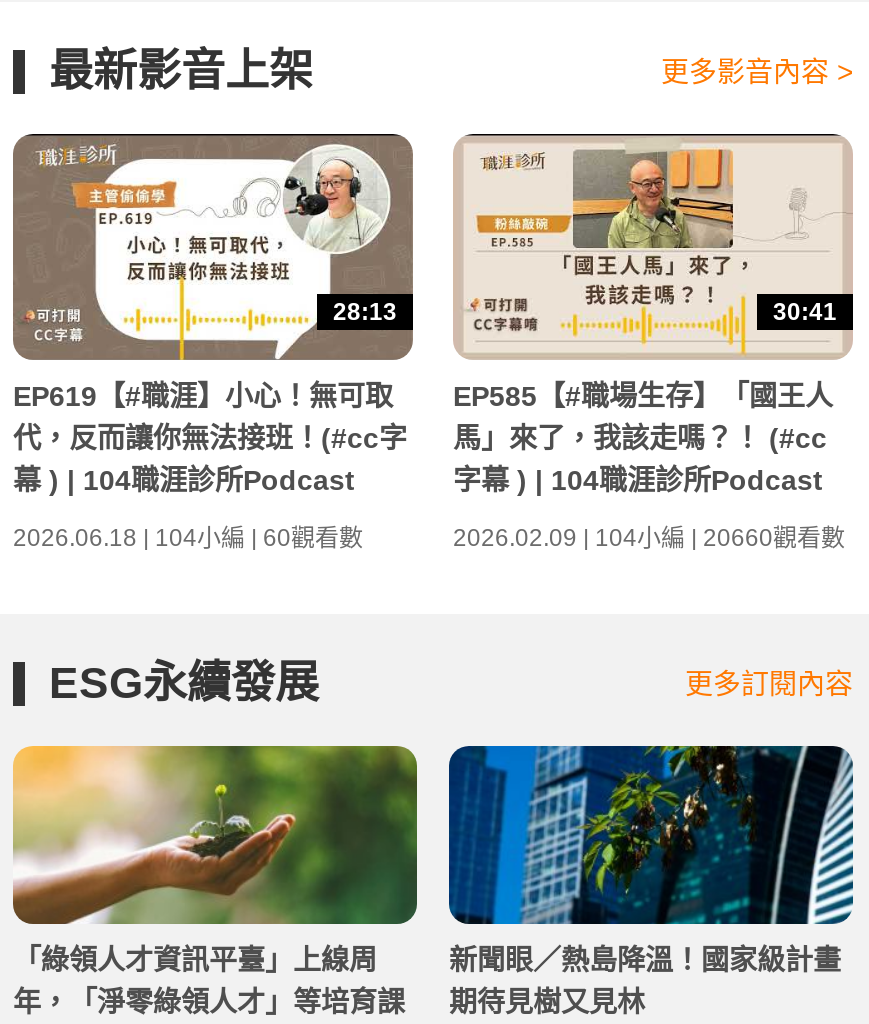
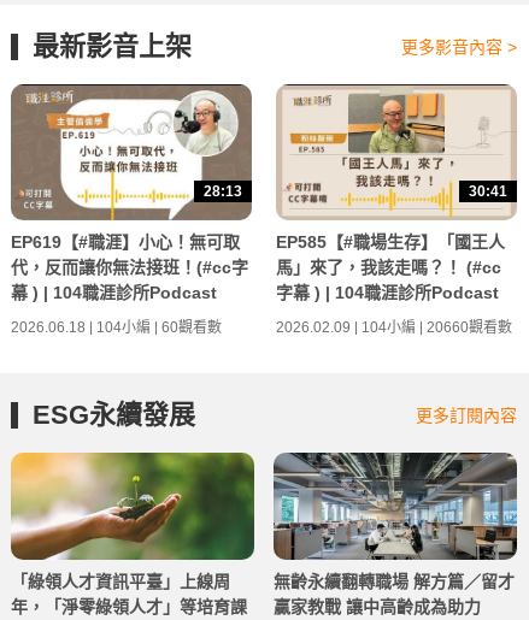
[447,744,855,1018] [image] | 新聞眼／熱島降溫！國家級計畫 | 期待見樹又見林 -> [272,451,518,616] [image] | 無齡永續翻轉職場 解方篇／留才 | 贏家教戰 讓中高齡成為助力

